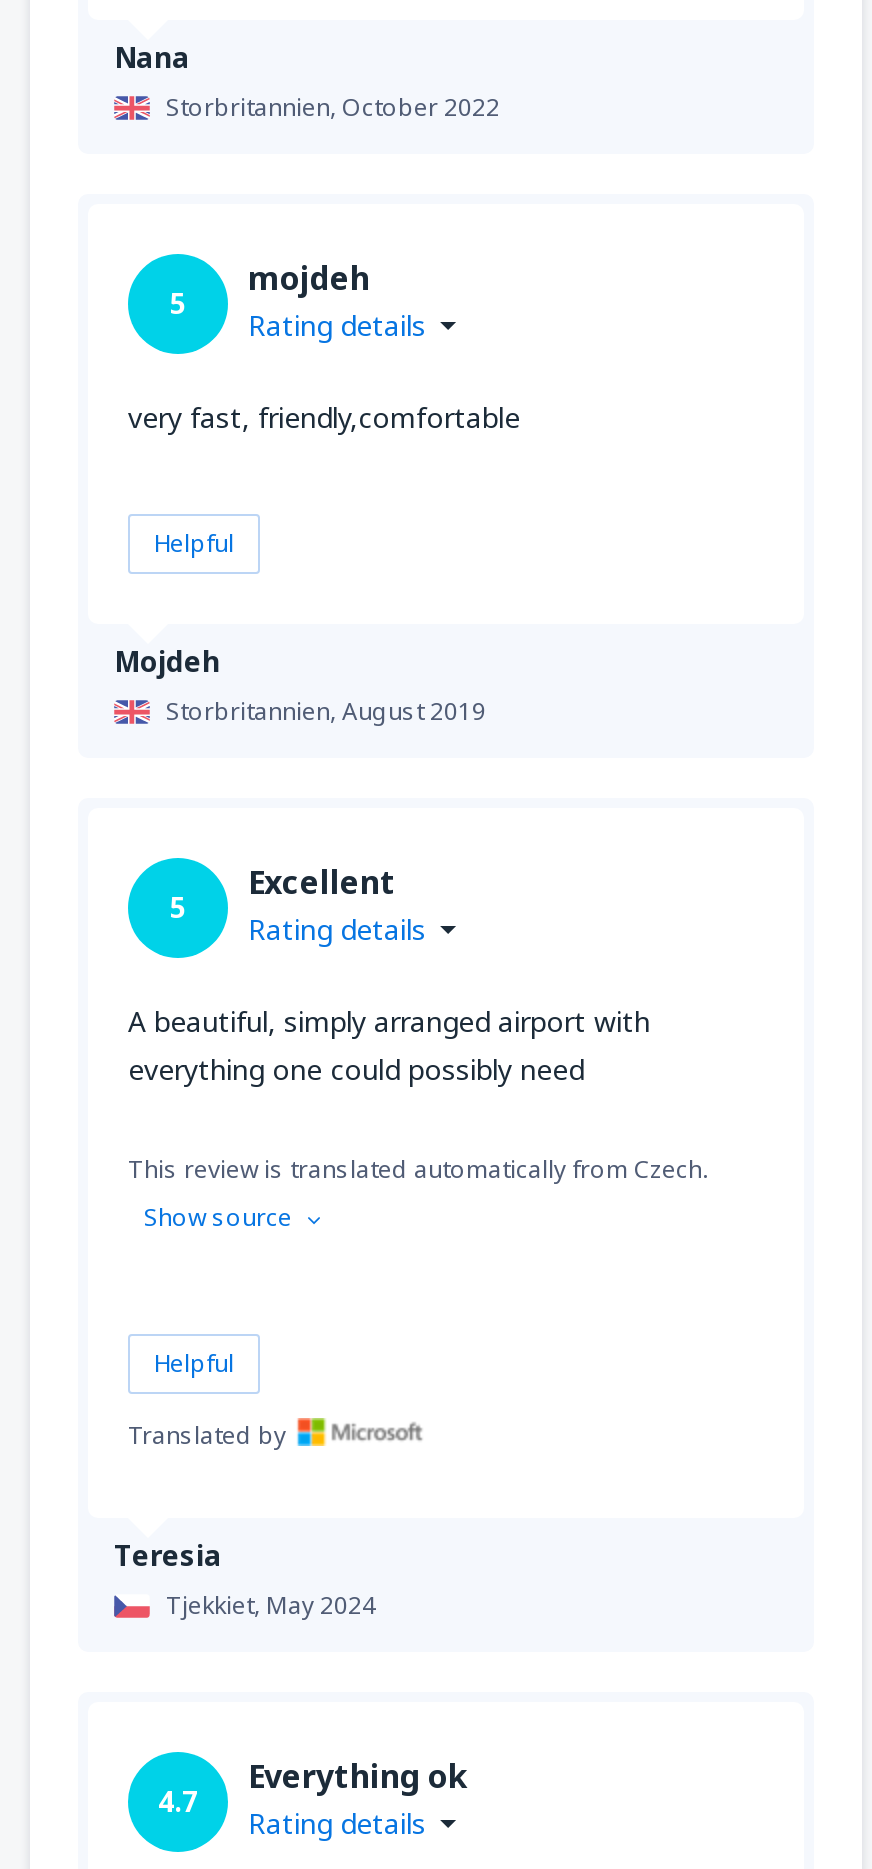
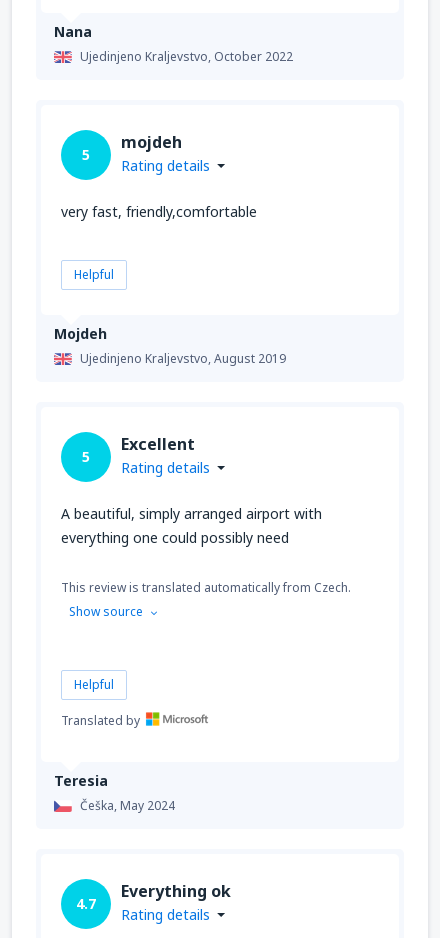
[166,89,500,123] Storbritannien, October 2022 -> [80,47,293,64] Ujedinjeno Kraljevstvo, October 2022
[166,693,486,727] Storbritannien, August 2019 -> [80,349,286,366] Ujedinjeno Kraljevstvo, August 2019
[166,1587,376,1621] Tjekkiet, May 2024 -> [80,796,175,813] Češka, May 2024

